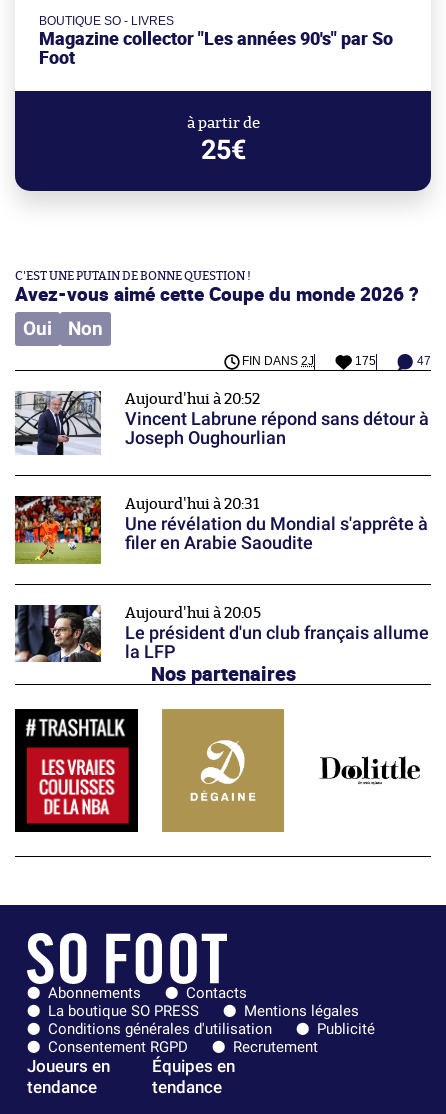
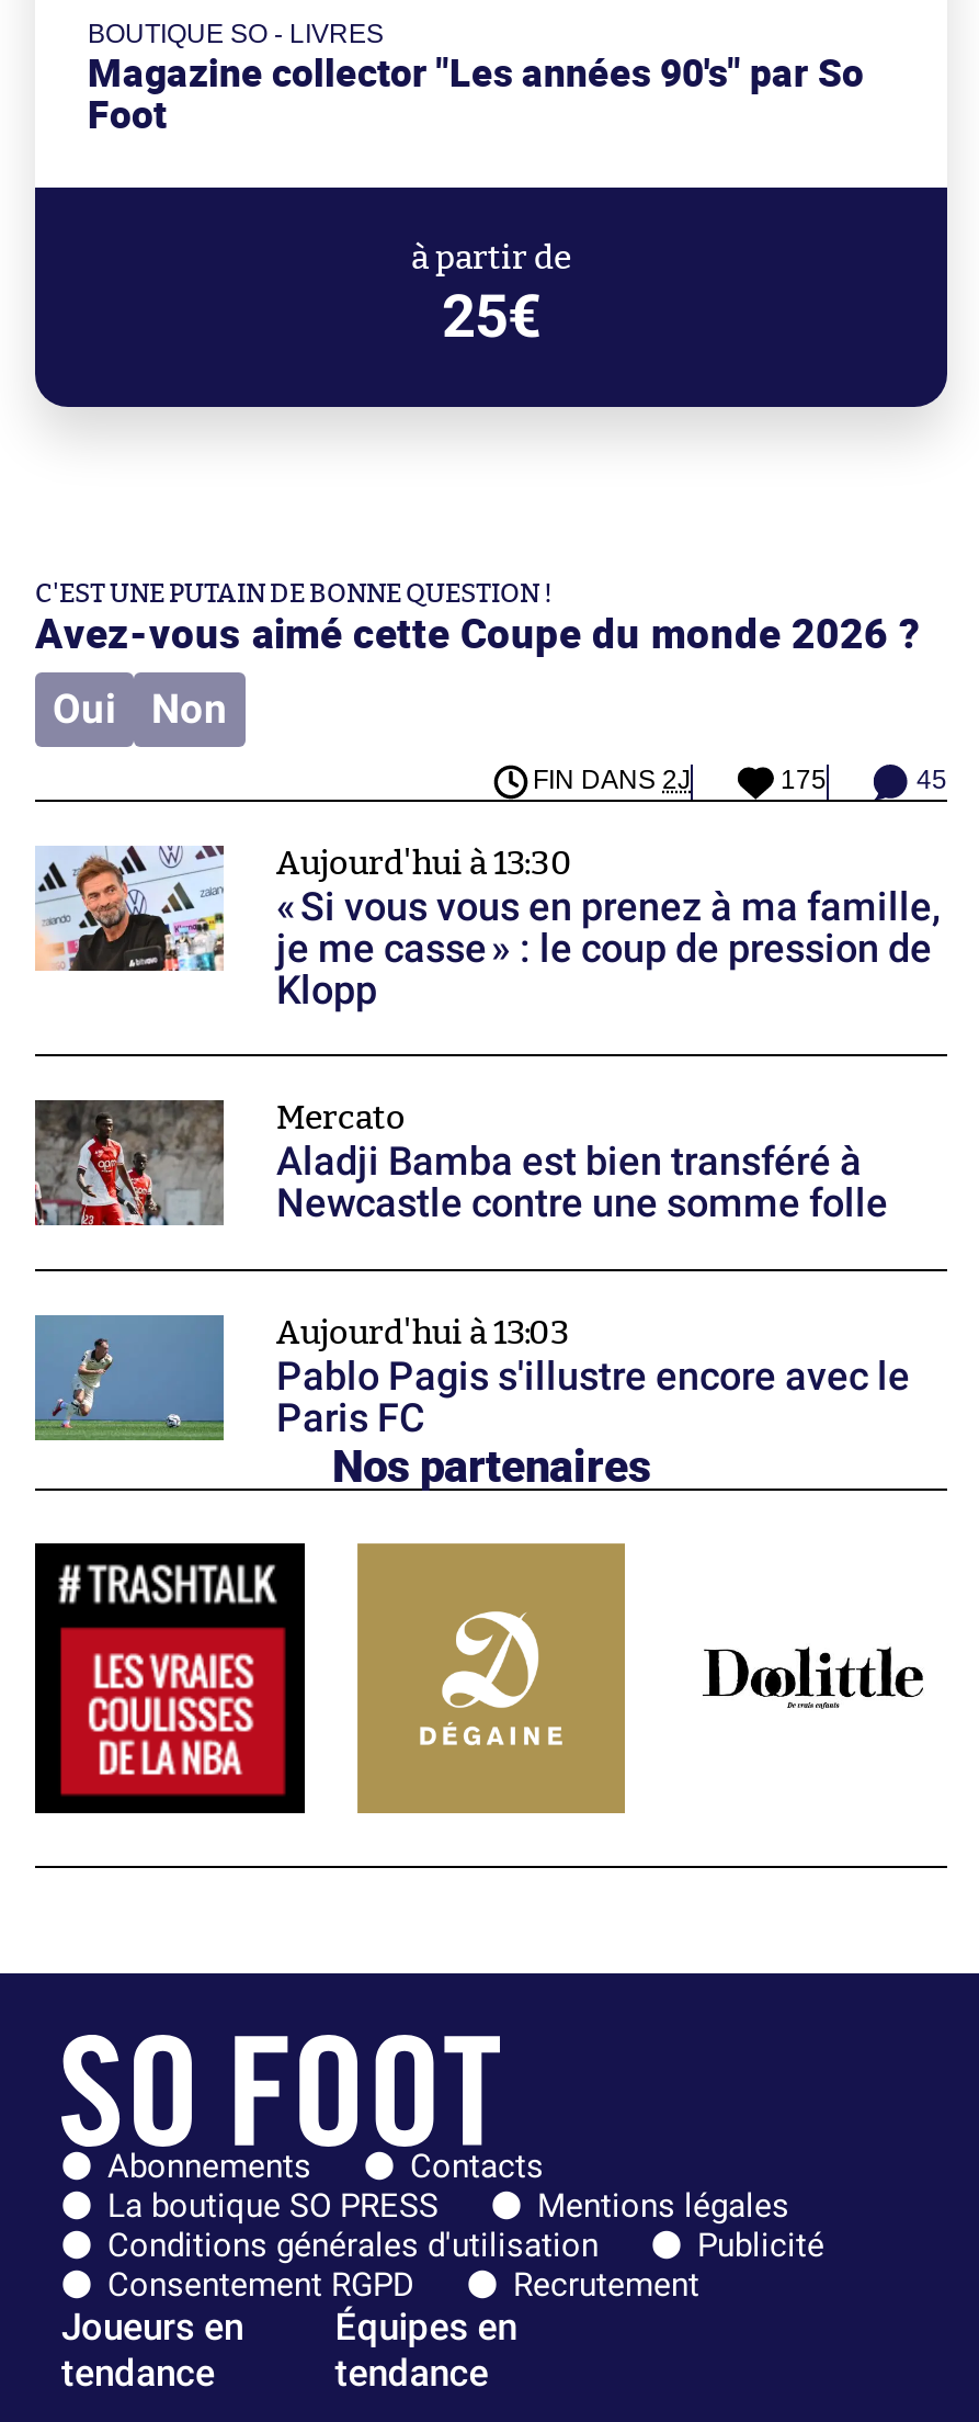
[417,354,431,368] 47 -> [917,765,947,795] 45
[14,391,429,456] [image] | Aujourd'hui à 20:52 | Vincent Labrune répond sans détour à | Joseph Oughourlian -> [35,846,941,1012] [image] | Aujourd'hui à 13:30 | « Si vous vous en prenez à ma famille, | je me casse » : le coup de pression de | Klopp
[14,495,428,565] [image] | Aujourd'hui à 20:31 | Une révélation du Mondial s'apprête à | filer en Arabie Saoudite -> [33,1076,888,1227] [image] | Mercato | Aladji Bamba est bien transféré à | Newcastle contre une somme folle
[14,604,429,663] [image] | Aujourd'hui à 20:05 | Le président d'un club français allume | la LFP -> [33,1313,910,1442] [image] | Aujourd'hui à 13:03 | Pablo Pagis s'illustre encore avec le | Paris FC

